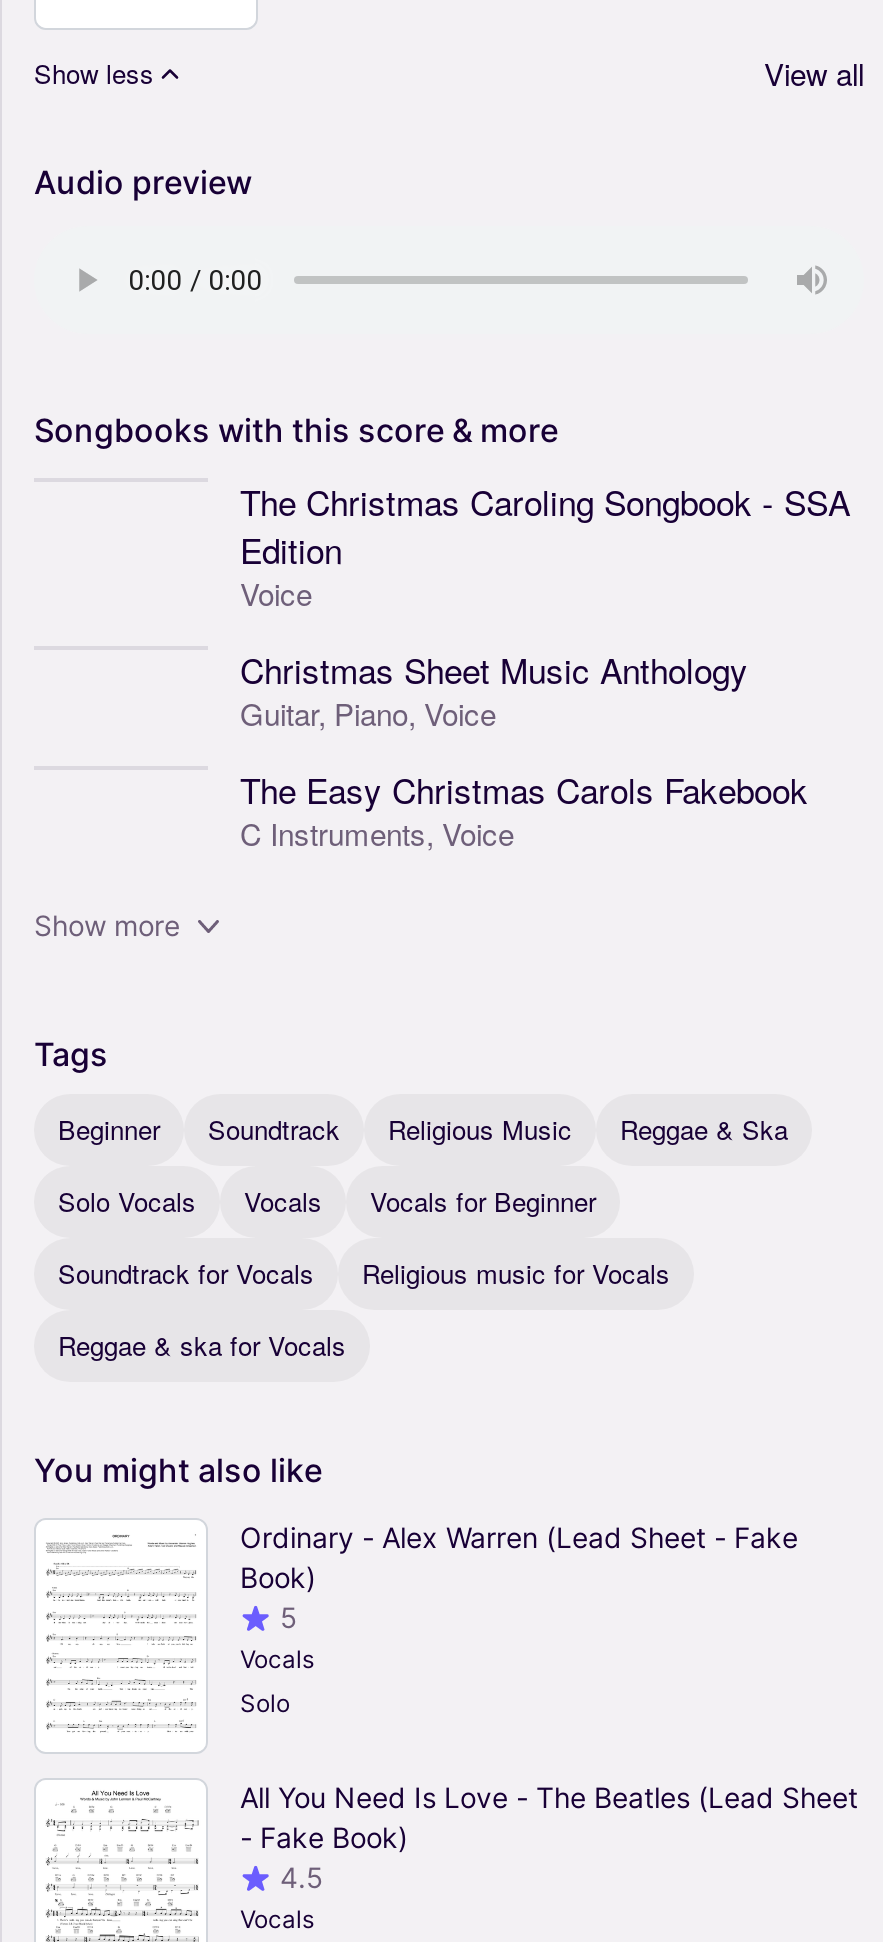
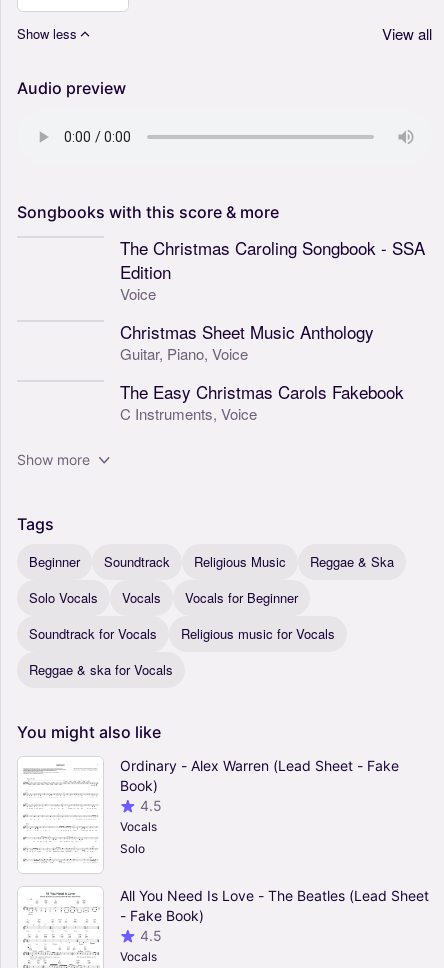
[280,1599,298,1633] 5 -> [140,796,162,813] 4.5

